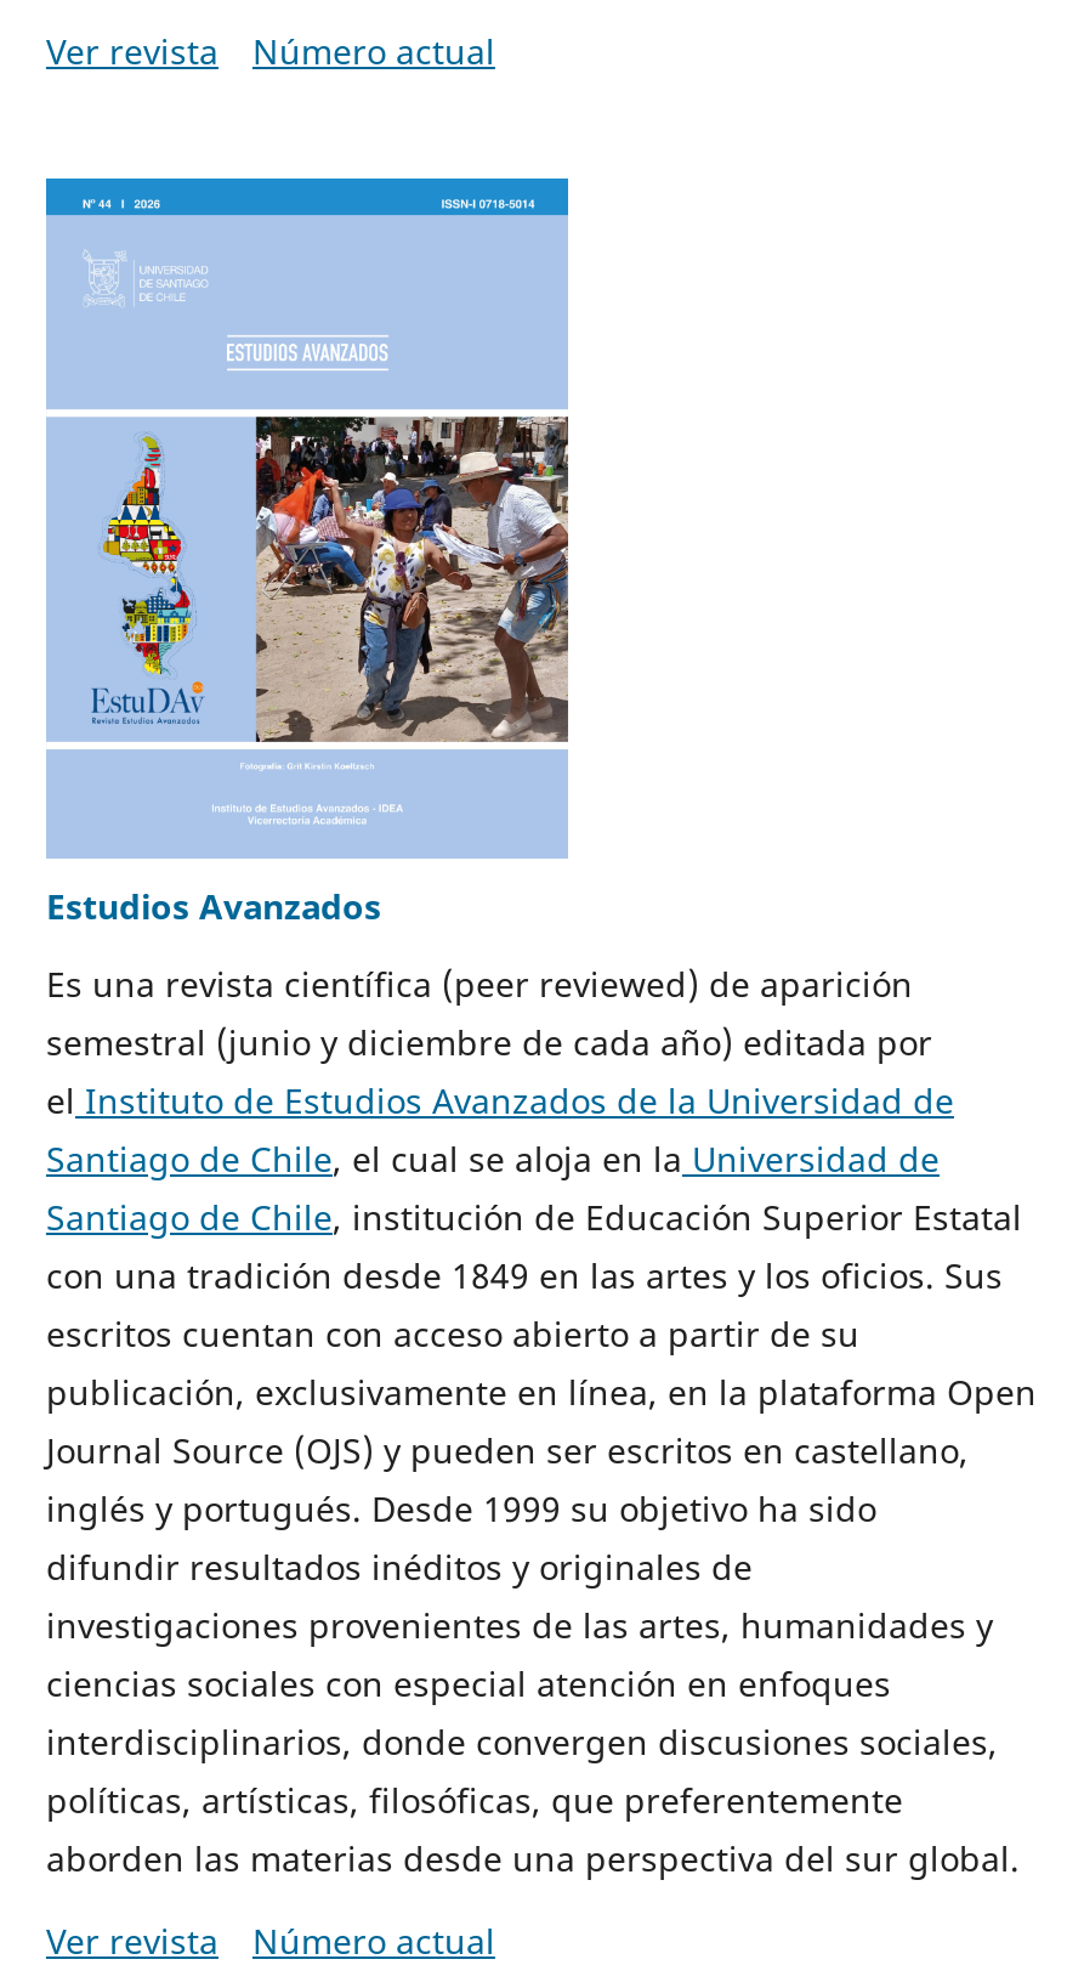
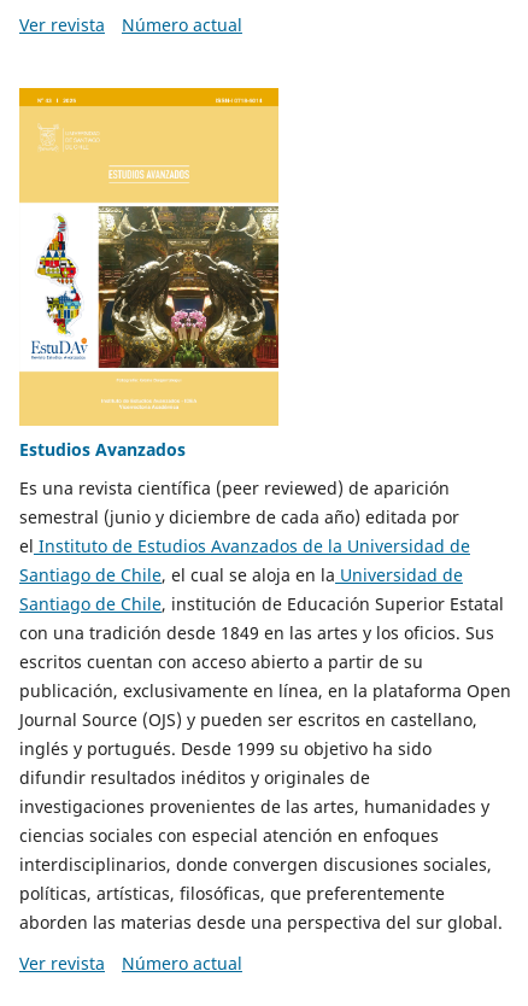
[44,176,571,859] [image] -> [18,87,280,427] [image]

